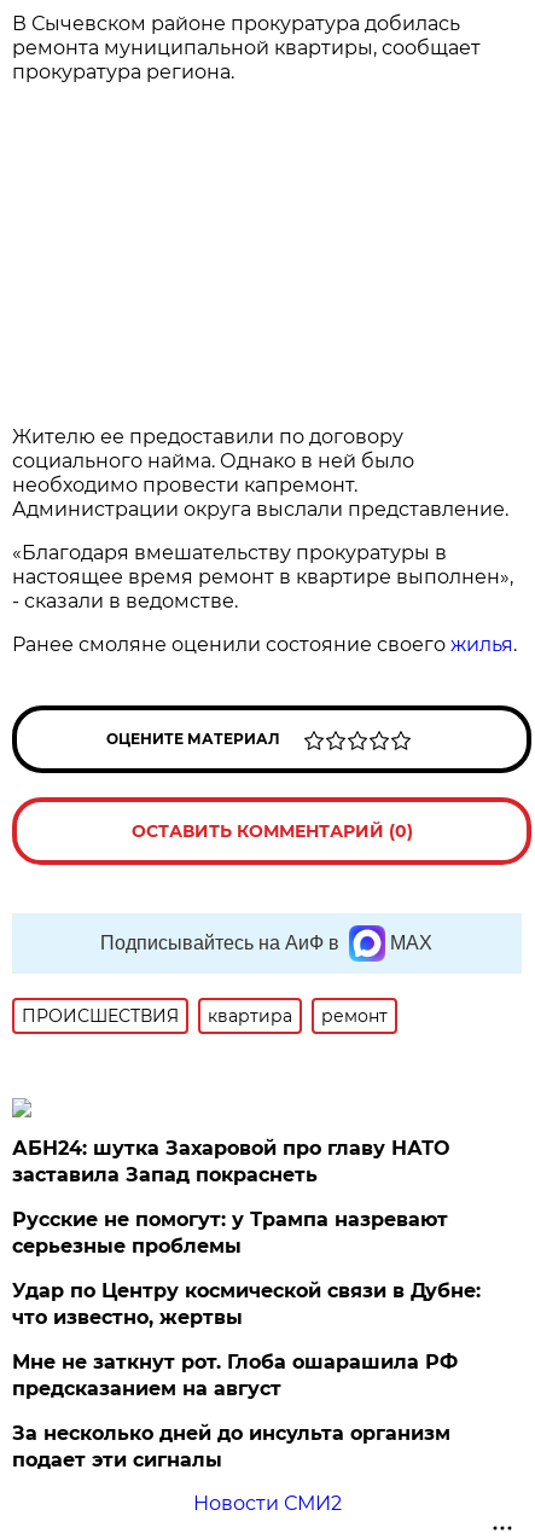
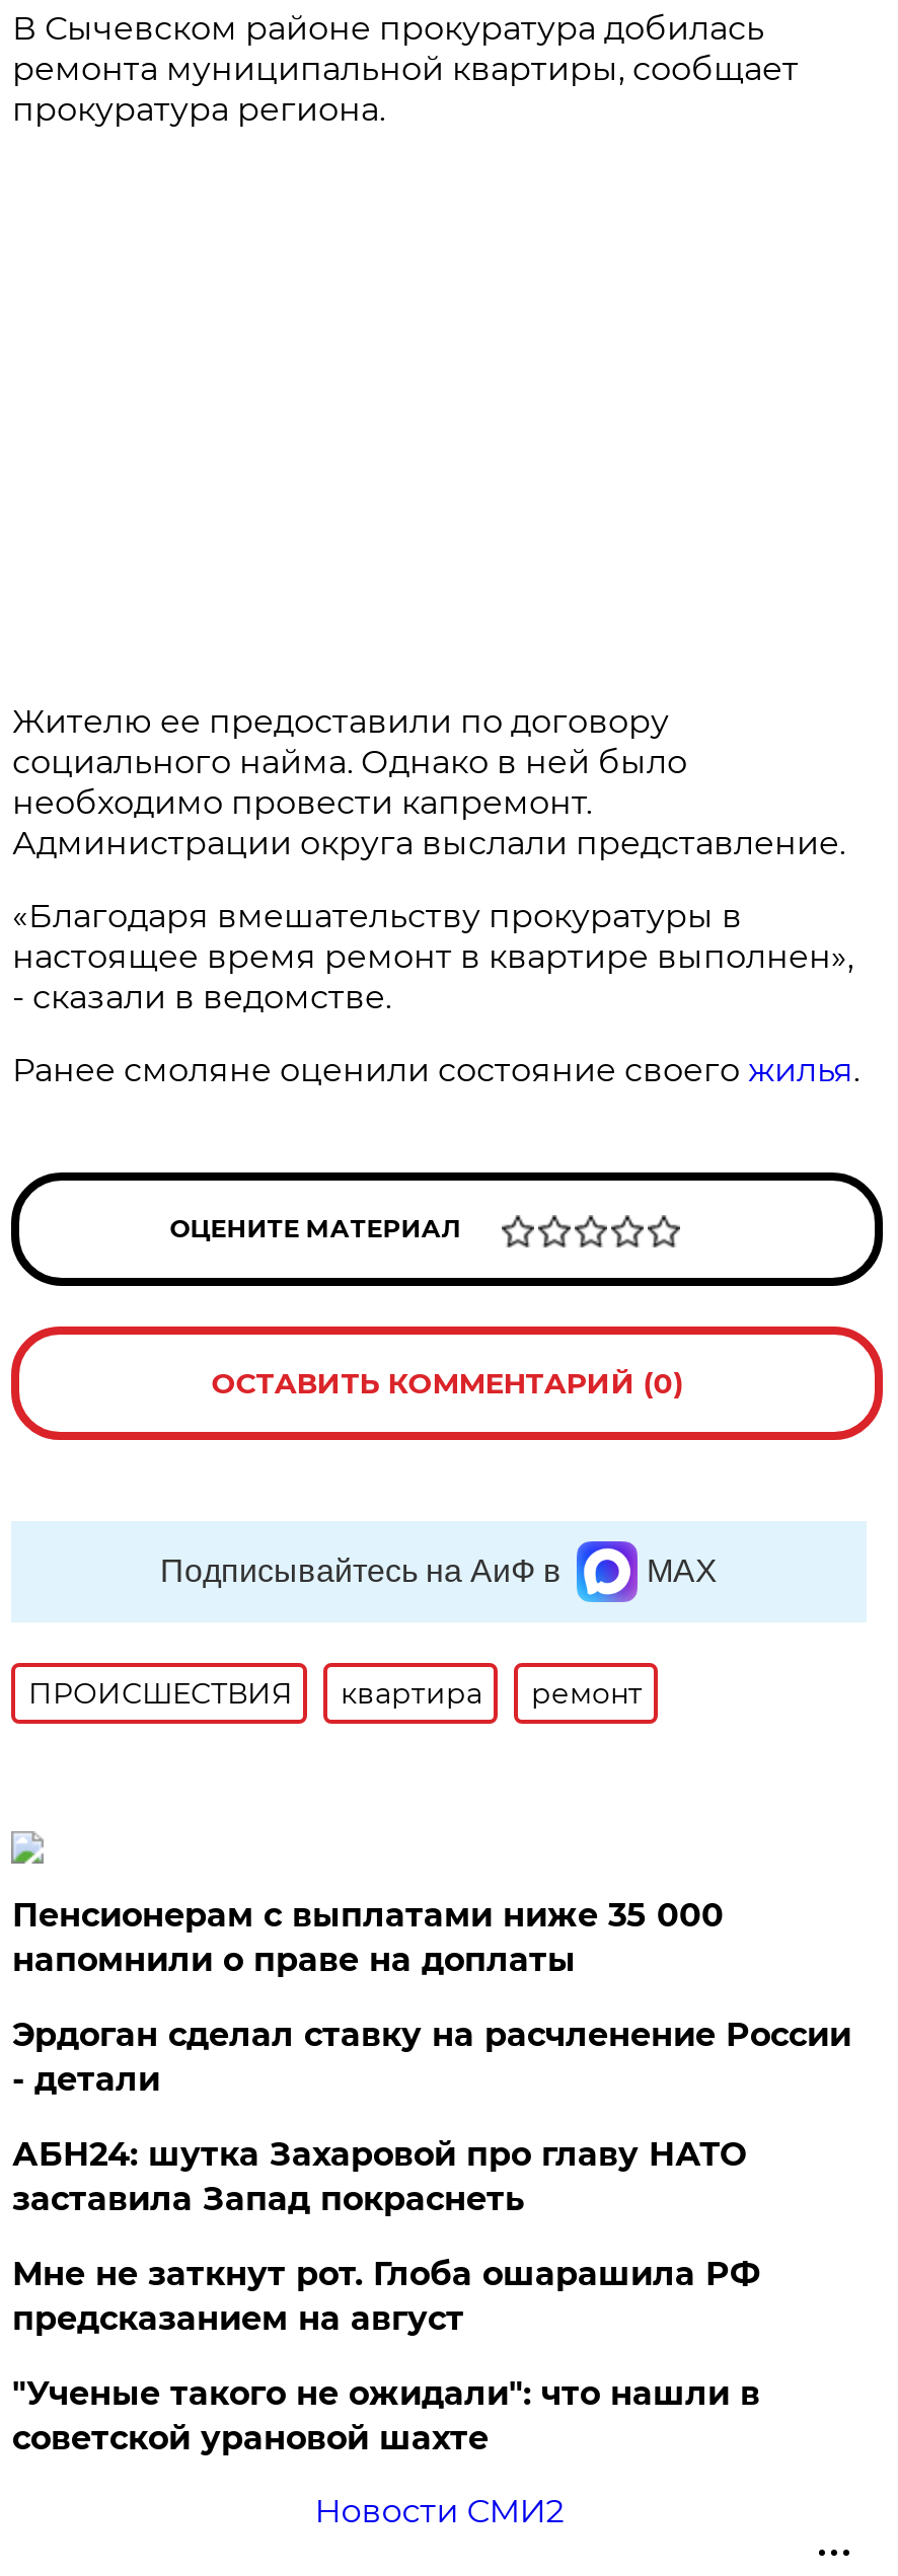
none -> [12,1896,851,2099] Пенсионерам с выплатами ниже 35 000 | напомнили о праве на доплаты | Эрдоган сделал ставку на расчленение России | - детали
moved [13,1137,450,1186] -> [12,2135,746,2218]: АБН24: шутка Захаровой про главу НАТО | заставила Запад покраснеть
[13,1208,481,1329] Русские не помогут: у Трампа назревают | серьезные проблемы | Удар по Центру космической связи в Дубне: | что известно, жертвы -> none
[13,1422,451,1471] За несколько дней до инсульта организм | подает эти сигналы -> [12,2374,760,2457] "Ученые такого не ожидали": что нашли в | советской урановой шахте

